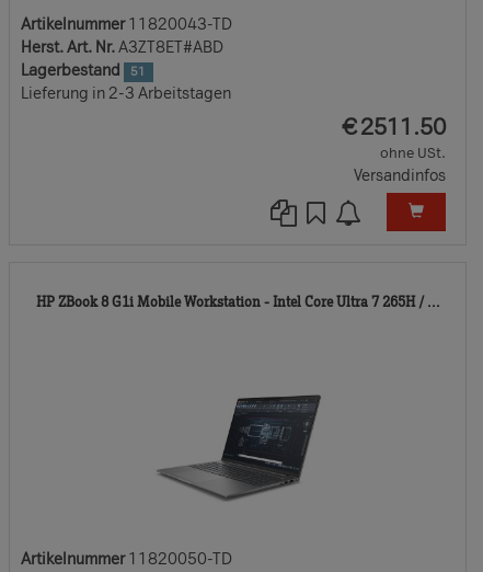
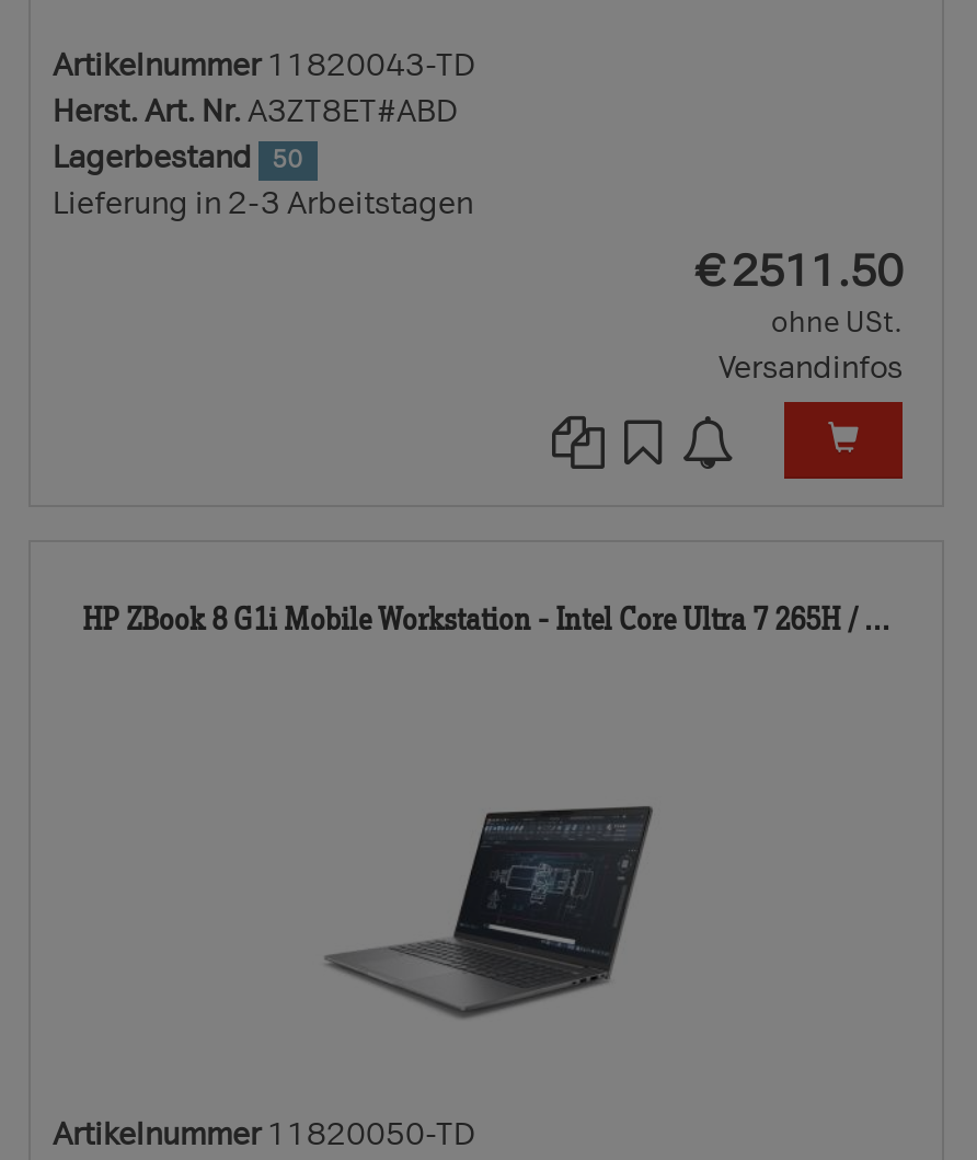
[21,61,146,80] Lagerbestand 51 -> [53,139,303,176] Lagerbestand 50

